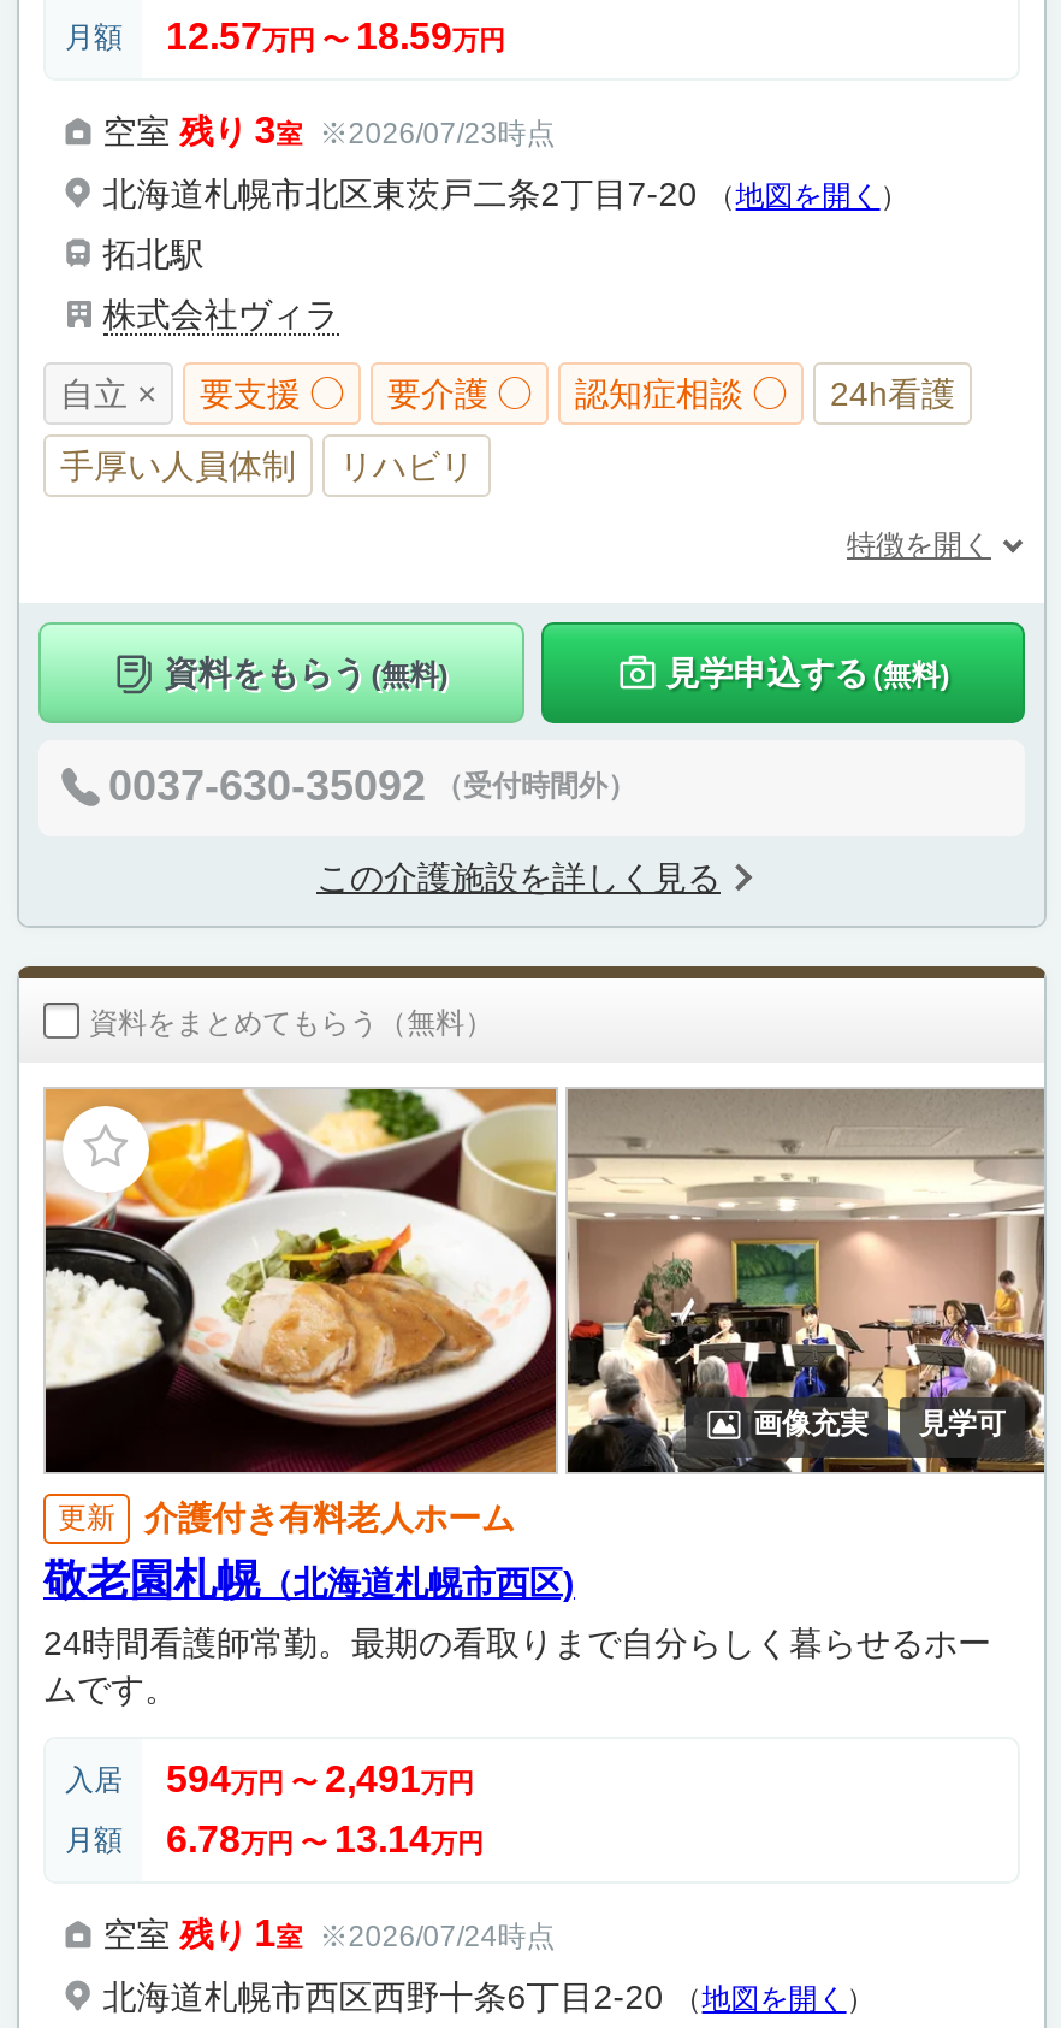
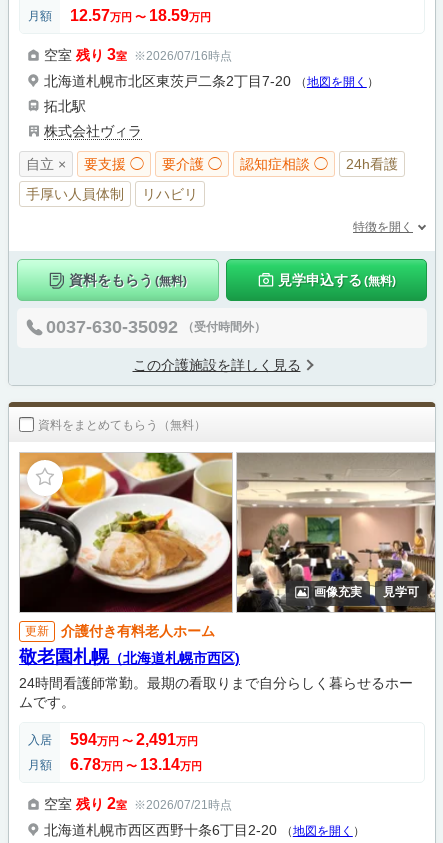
[103,108,555,149] 空室残り 3室 ※2026/07/23時点 -> [44,45,232,62] 空室残り 3室 ※2026/07/16時点
[103,1911,555,1952] 空室残り 1室 ※2026/07/24時点 -> [44,794,232,811] 空室残り 2室 ※2026/07/21時点

